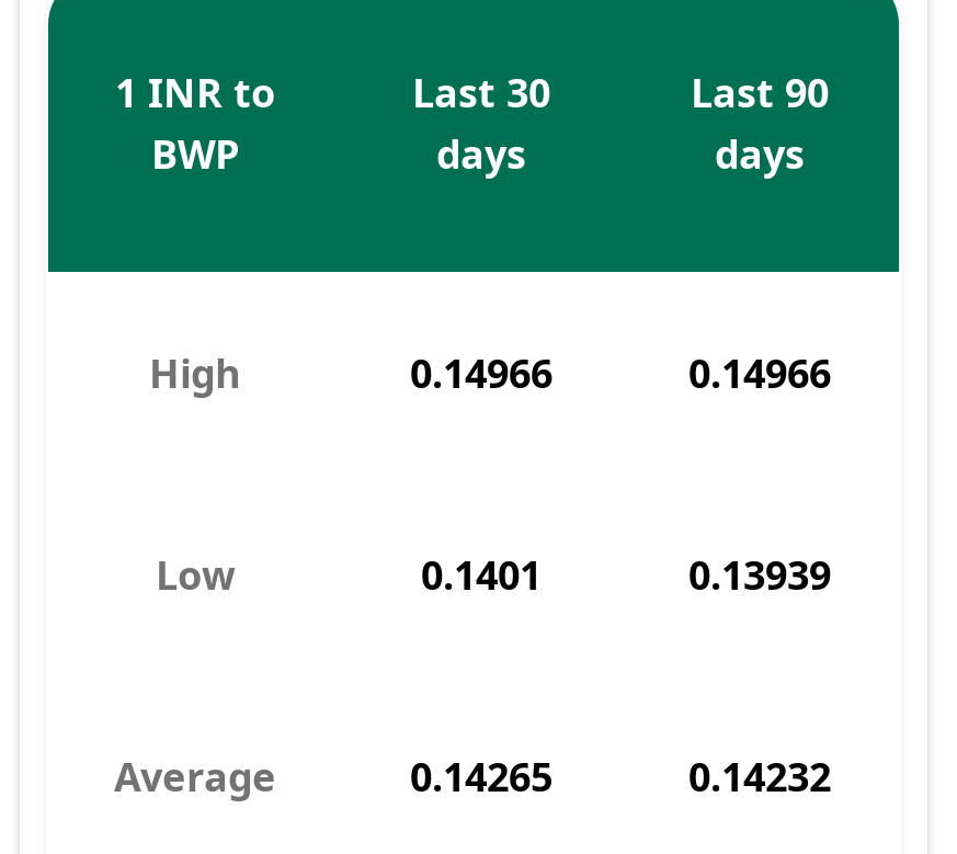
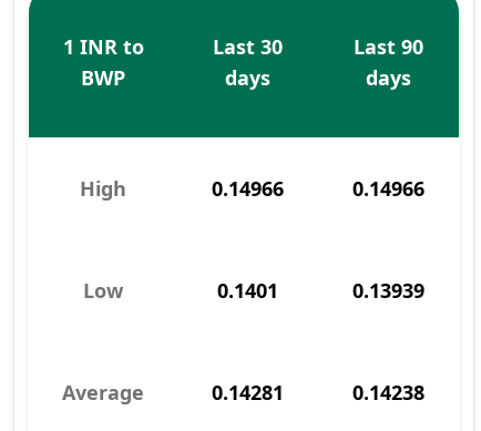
[410,750,552,802] 0.14265 -> [212,379,284,406] 0.14281
[688,750,831,802] 0.14232 -> [352,379,424,406] 0.14238

